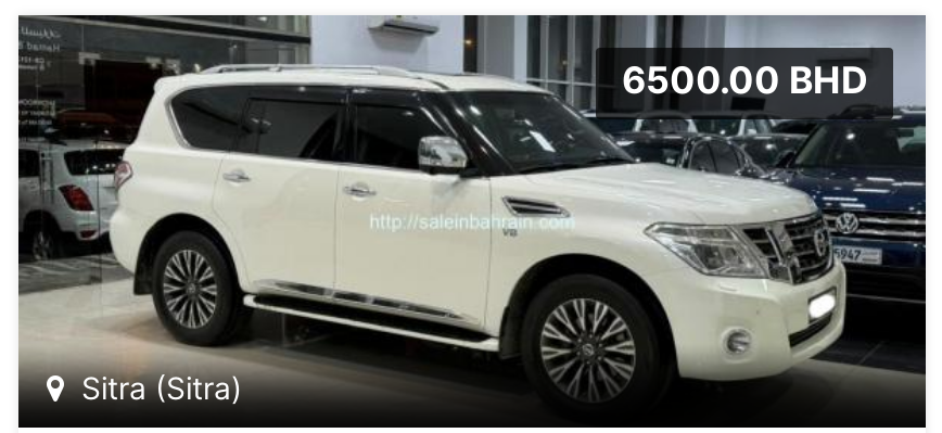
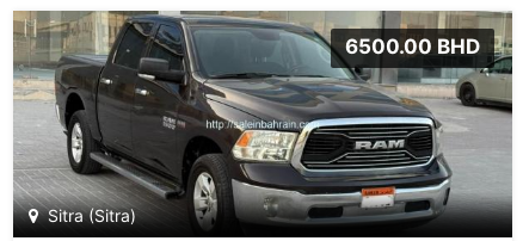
[16,15,926,404] [image] -> [13,11,512,224] [image]

